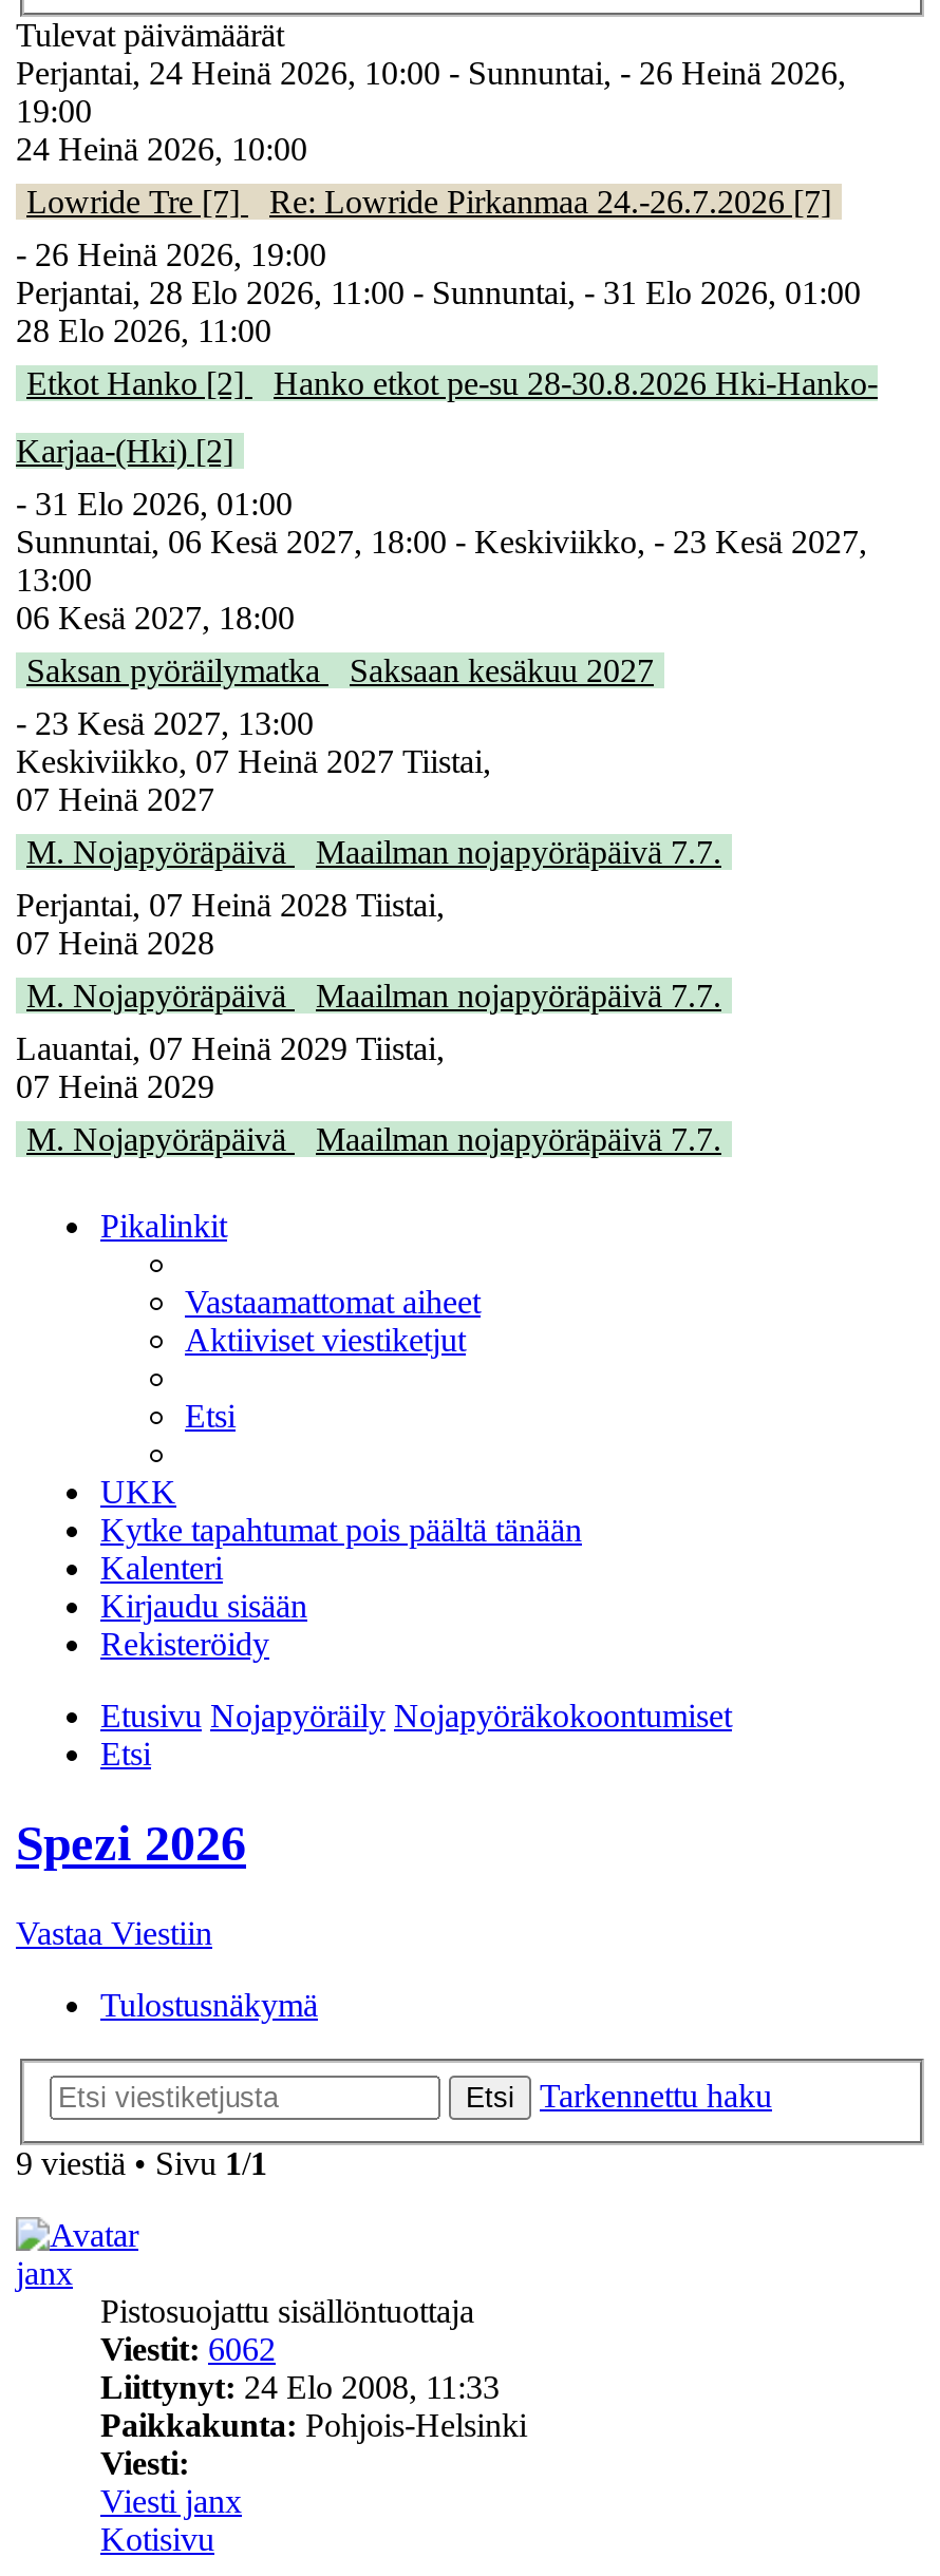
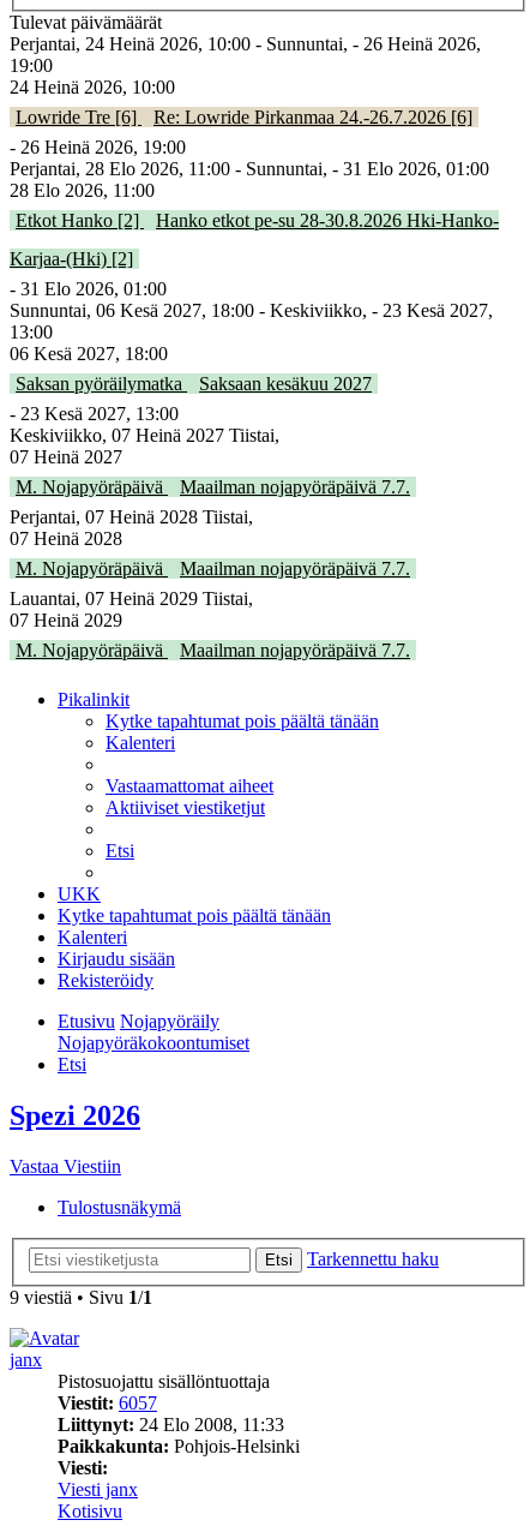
[26,185,831,221] Lowride Tre [7] Re: Lowride Pirkanmaa 24.-26.7.2026 [7] -> [16,107,472,128] Lowride Tre [6] Re: Lowride Pirkanmaa 24.-26.7.2026 [6]
none -> [106,711,379,753] Kytke tapahtumat pois päältä tänään | Kalenteri
[100,2331,276,2367] Viestit: 6062 -> [58,1393,157,1413] Viestit: 6057

